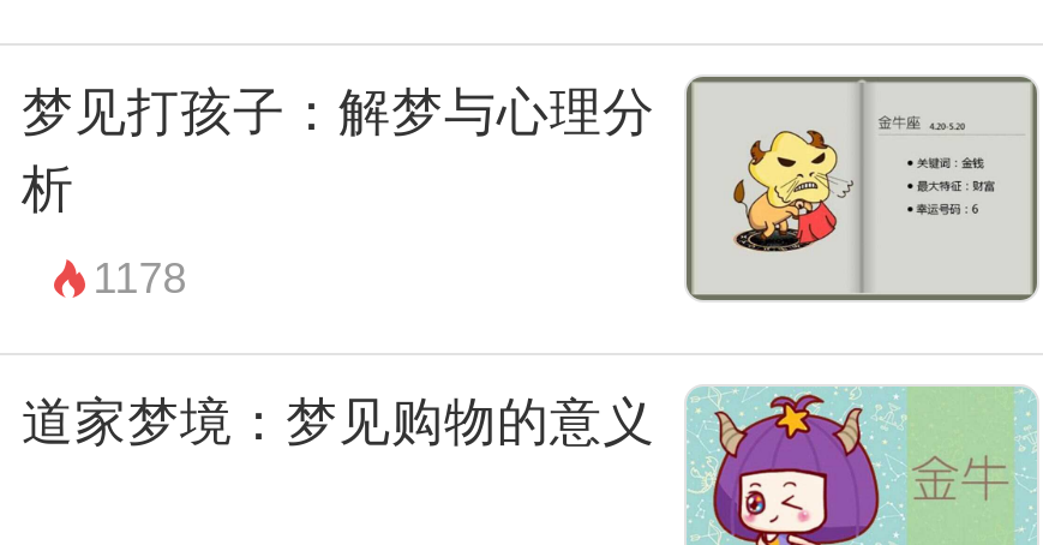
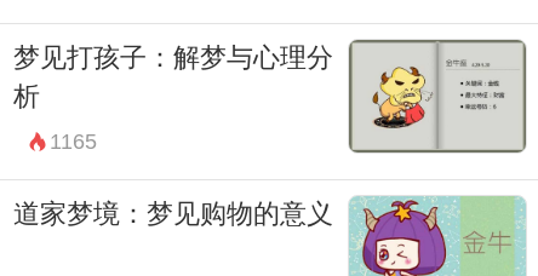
[93,255,187,303] 1178 -> [49,130,97,154] 1165

